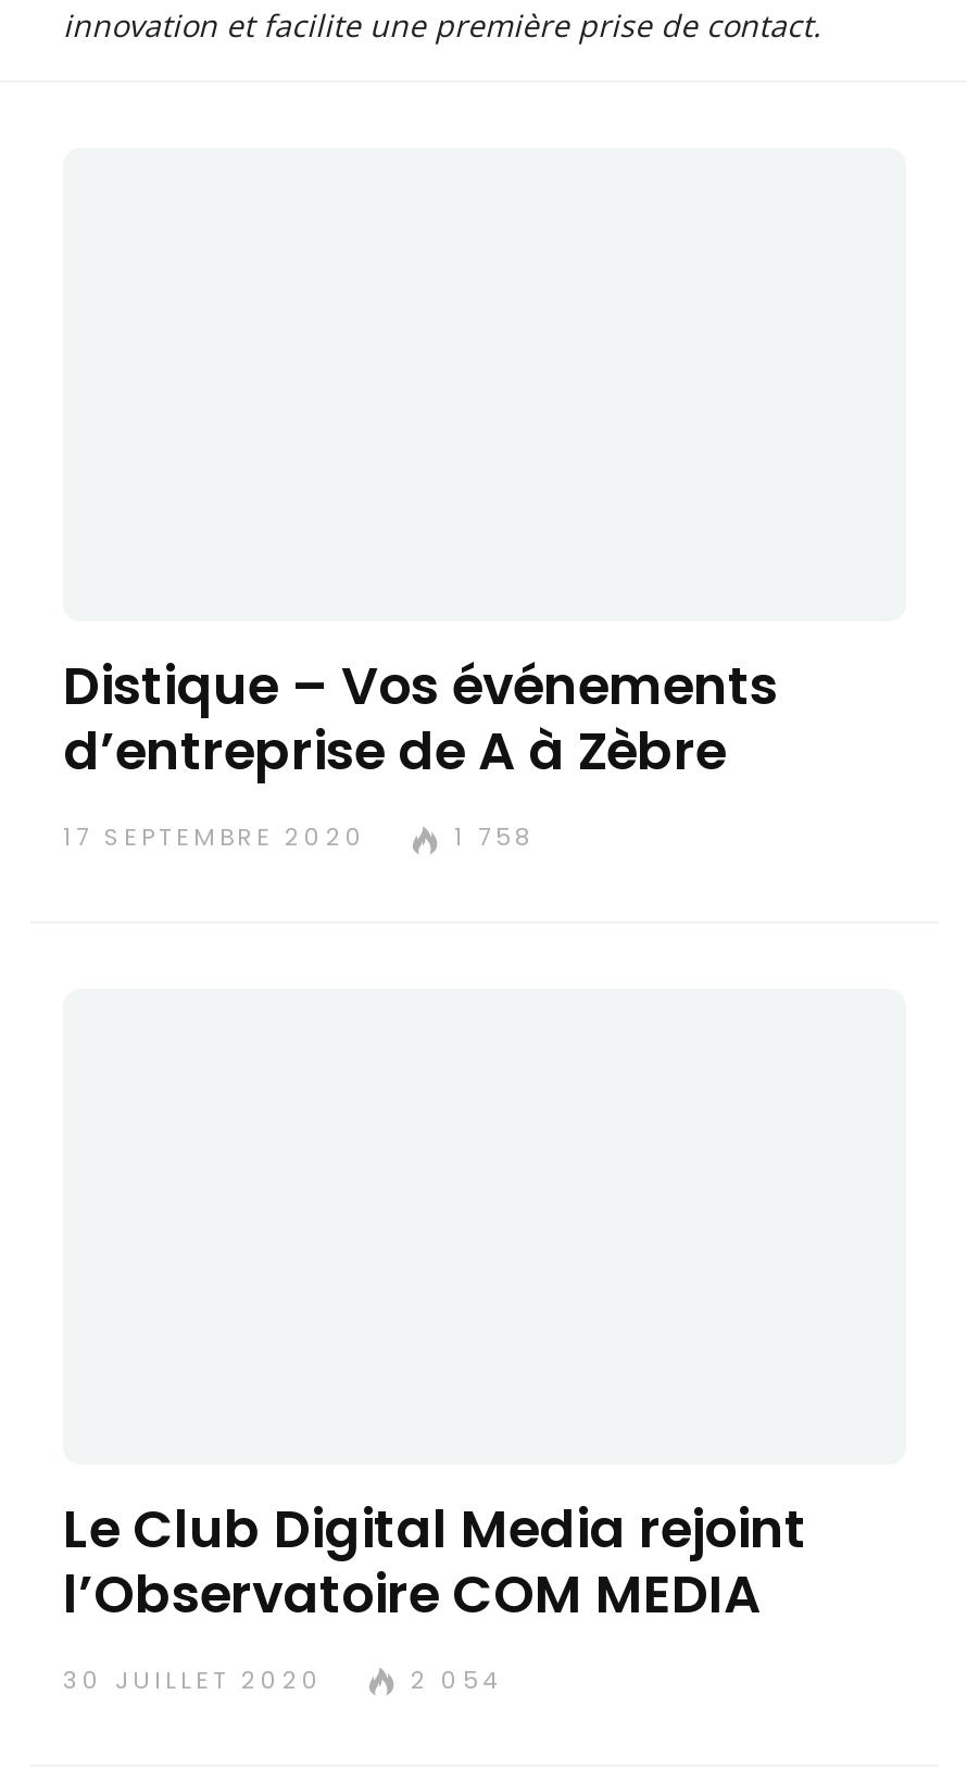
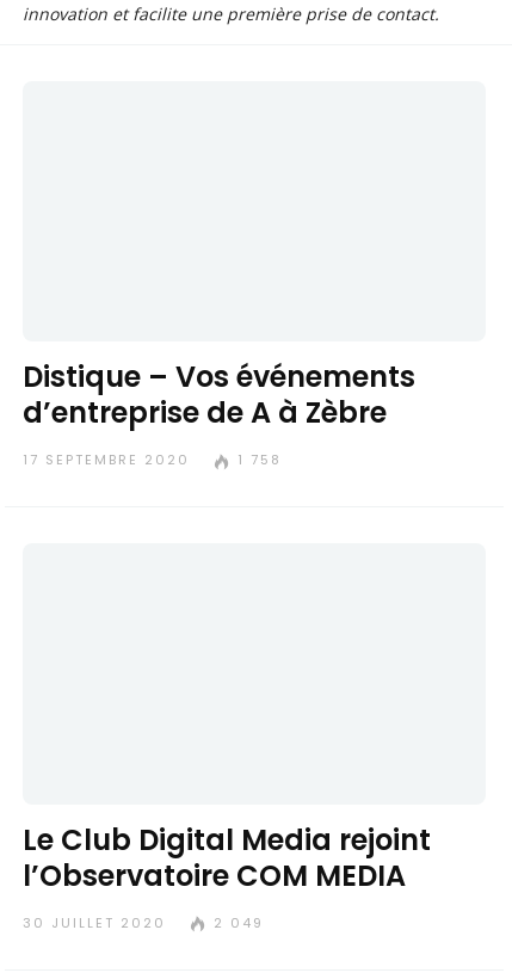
[411,1661,502,1696] 2 054 -> [214,913,264,932] 2 049

